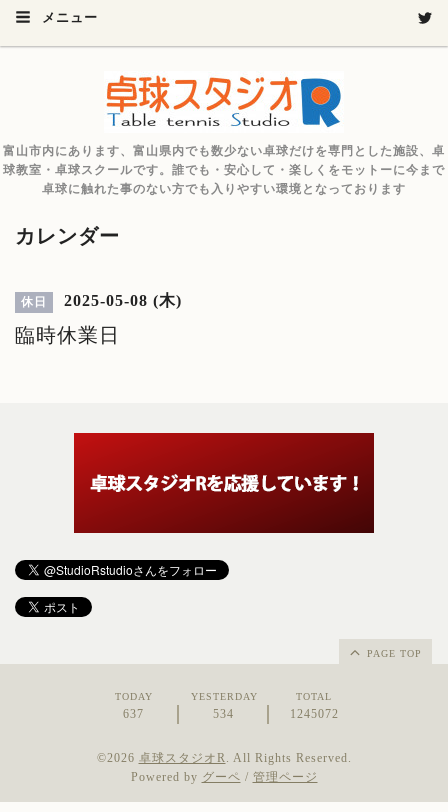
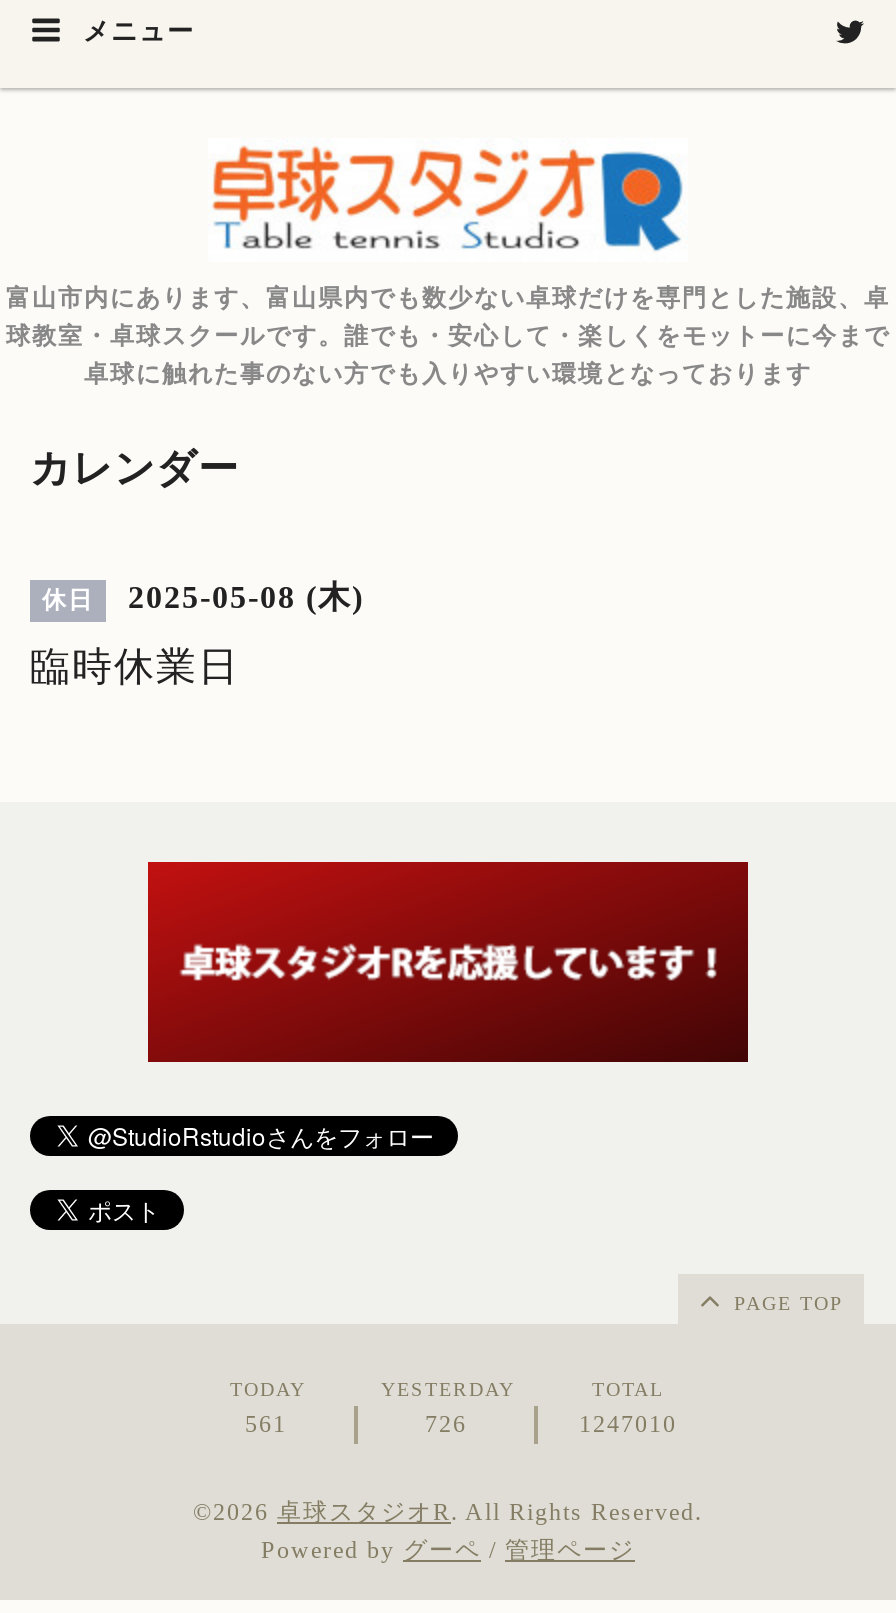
[122,707,143,721] 637 -> [245,1410,287,1438] 561
[212,707,233,721] 534 -> [425,1410,467,1438] 726
[289,707,338,721] 1245072 -> [579,1410,677,1438] 1247010

